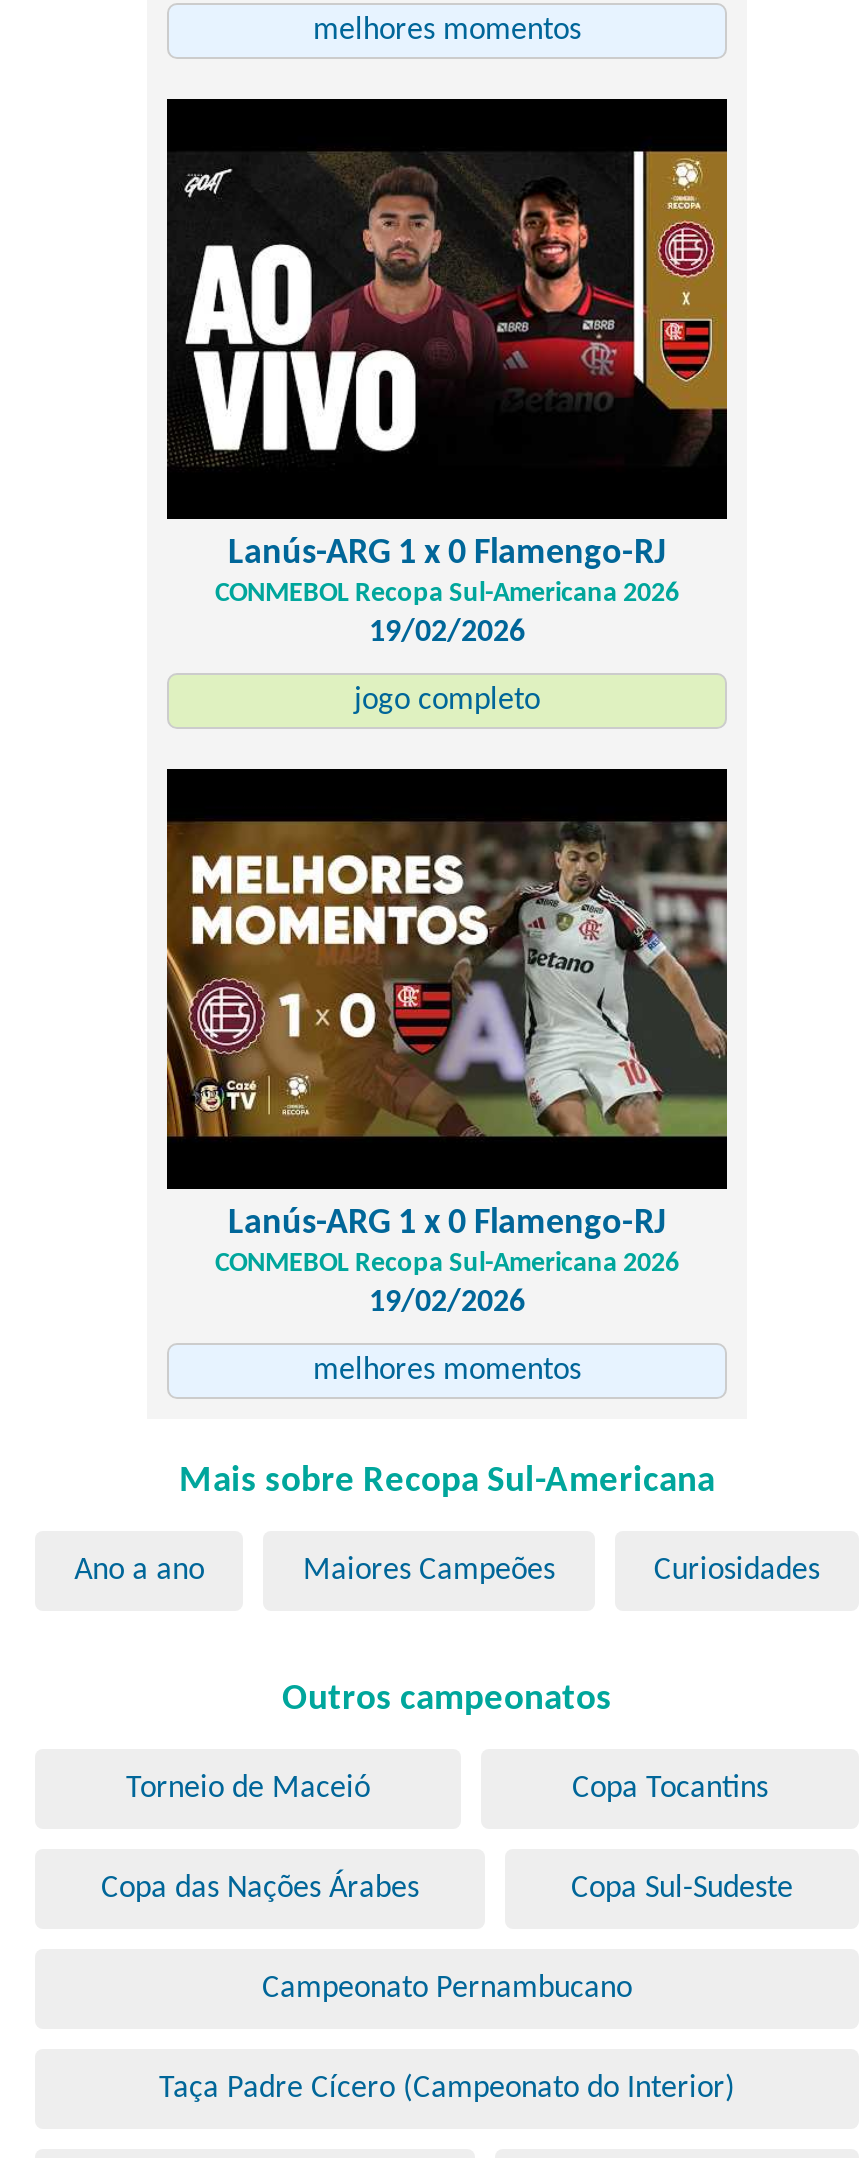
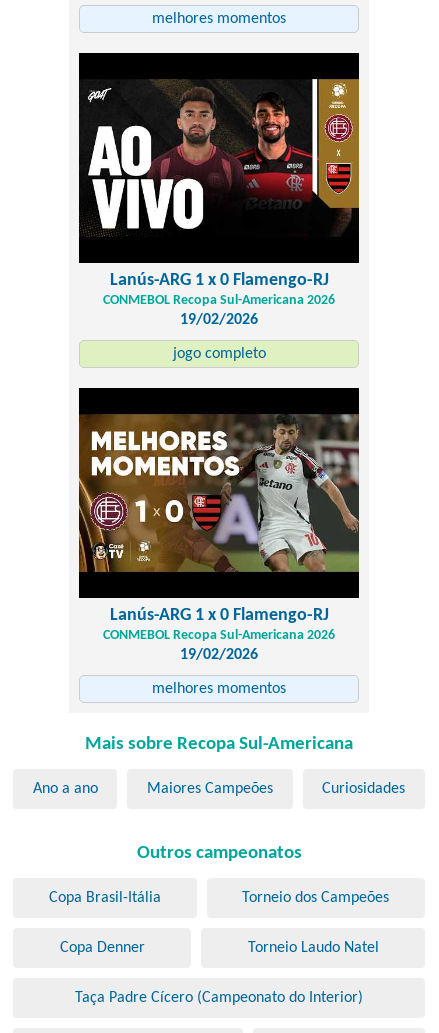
[101,1773,793,2005] Torneio de Maceió | Copa Tocantins | Copa das Nações Árabes | Copa Sul-Sudeste | Campeonato Pernambucano -> [49,890,389,956] Copa Brasil-Itália | Torneio dos Campeões | Copa Denner | Torneio Laudo Natel

